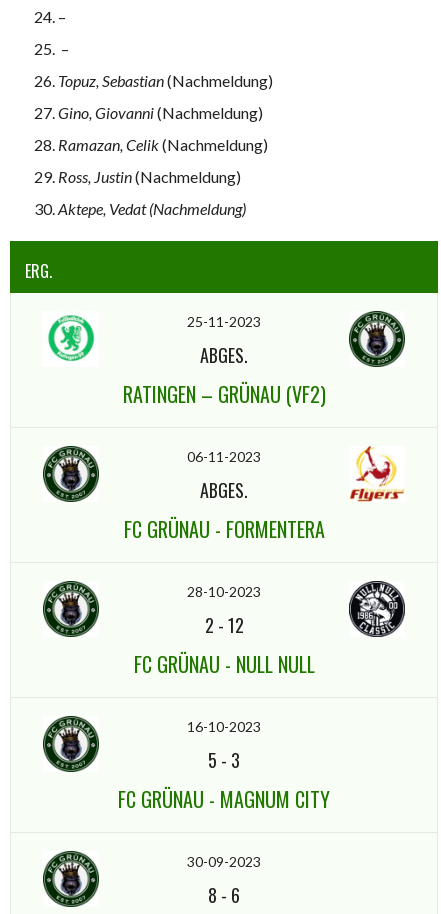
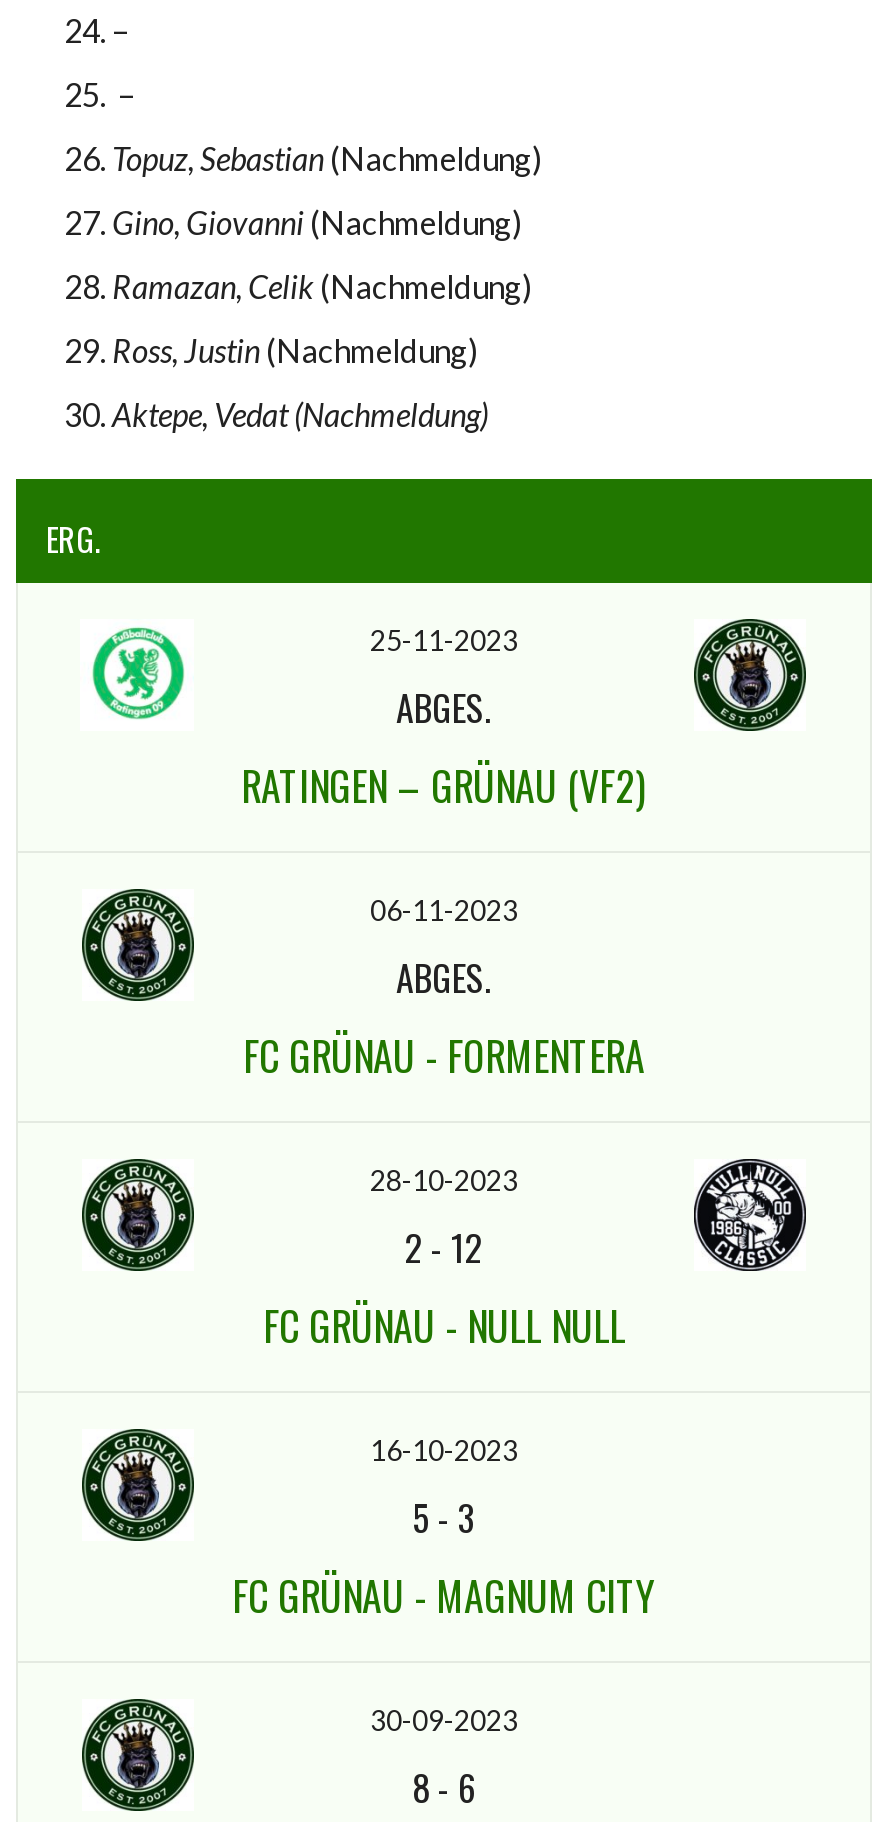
[349,446,405,502] [image] -> none

